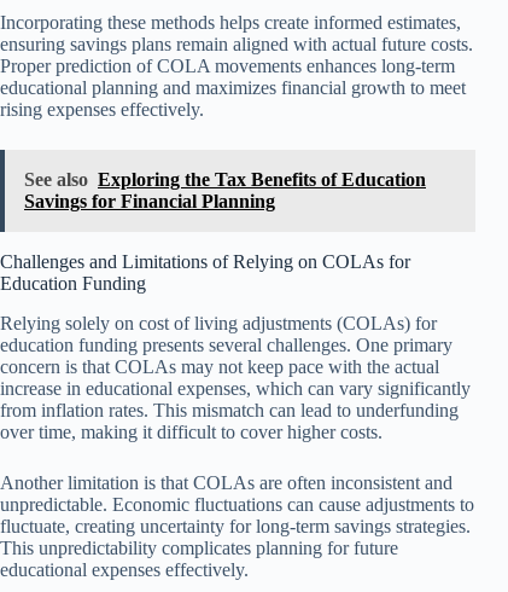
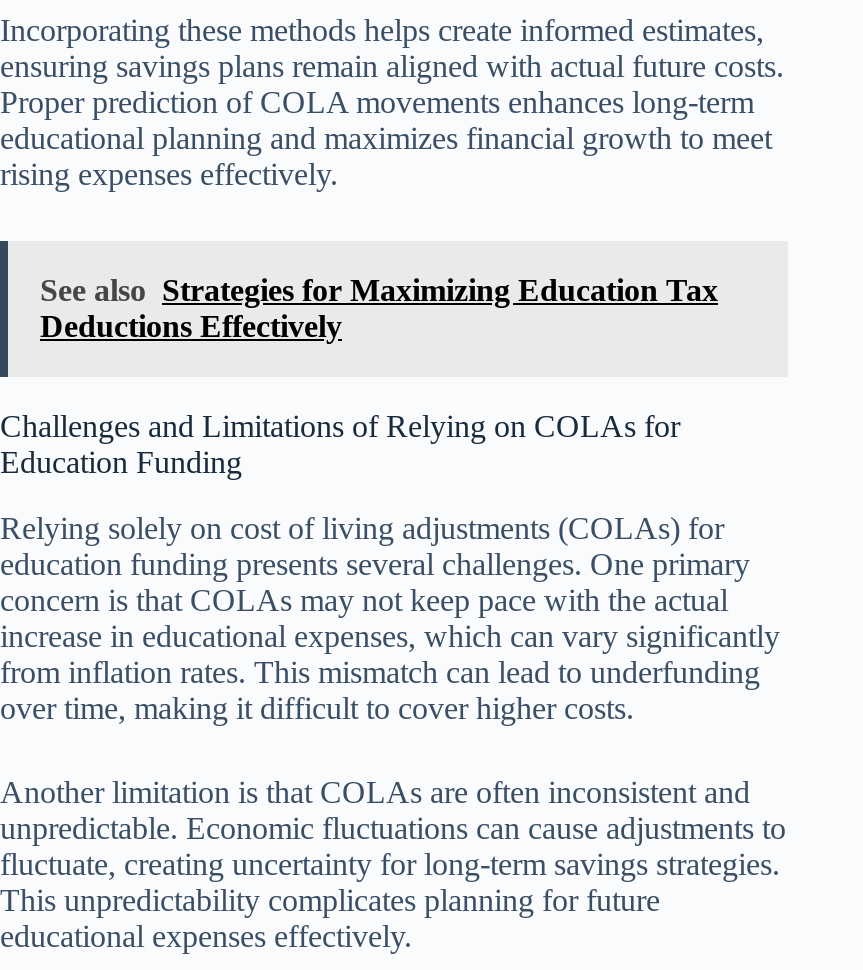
[24,169,426,211] See also Exploring the Tax Benefits of Education | Savings for Financial Planning -> [40,273,718,343] See also Strategies for Maximizing Education Tax | Deductions Effectively

